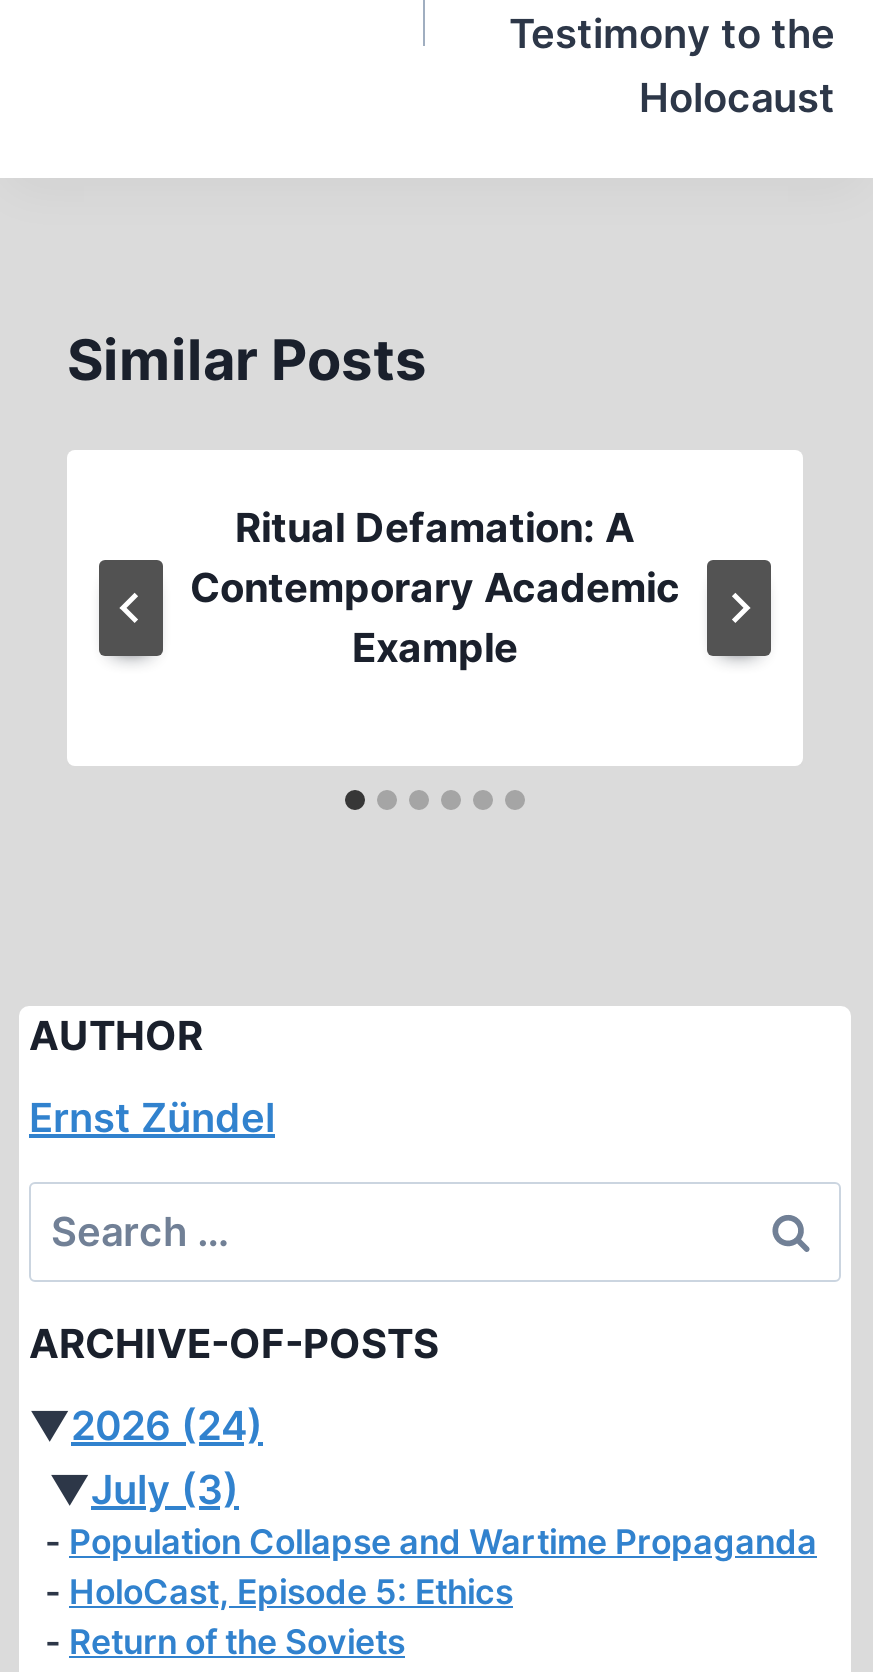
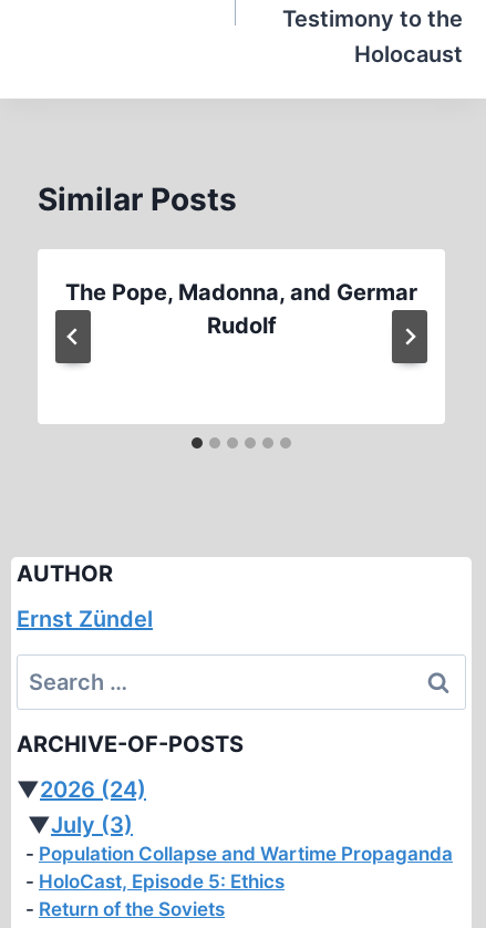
[190,504,680,672] Ritual Defamation: A | Contemporary Academic | Example -> [65,279,417,339] The Pope, Madonna, and Germar | Rudolf

